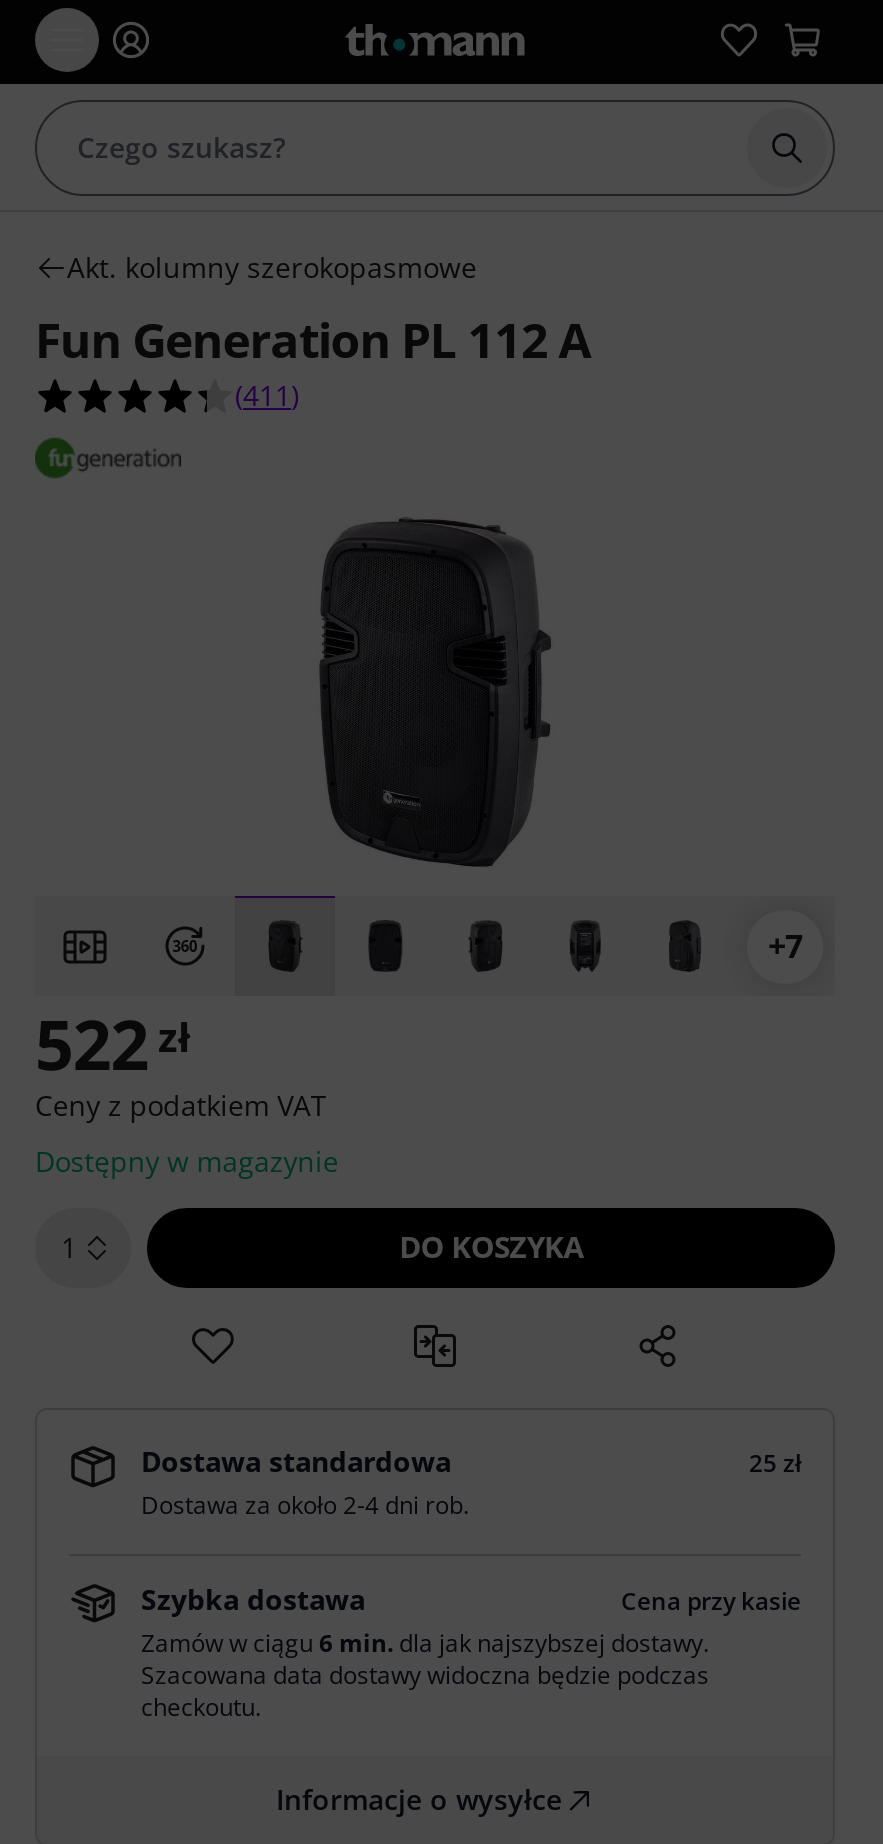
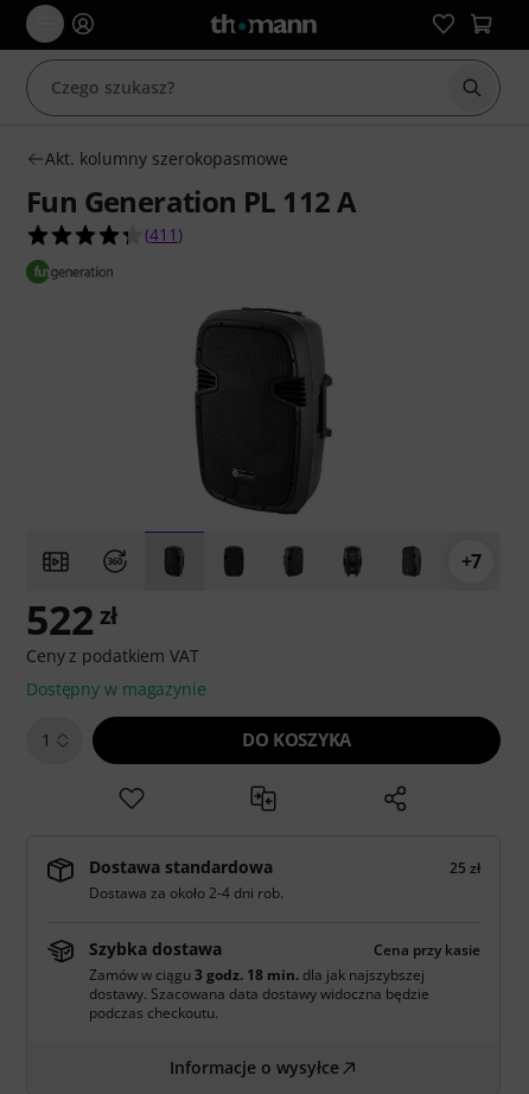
[141,1626,709,1724] Zamów w ciągu 6 min. dla jak najszybszej dostawy. | Szacowana data dostawy widoczna będzie podczas | checkoutu. -> [89,965,429,1023] Zamów w ciągu 3 godz. 18 min. dla jak najszybszej | dostawy. Szacowana data dostawy widoczna będzie | podczas checkoutu.

